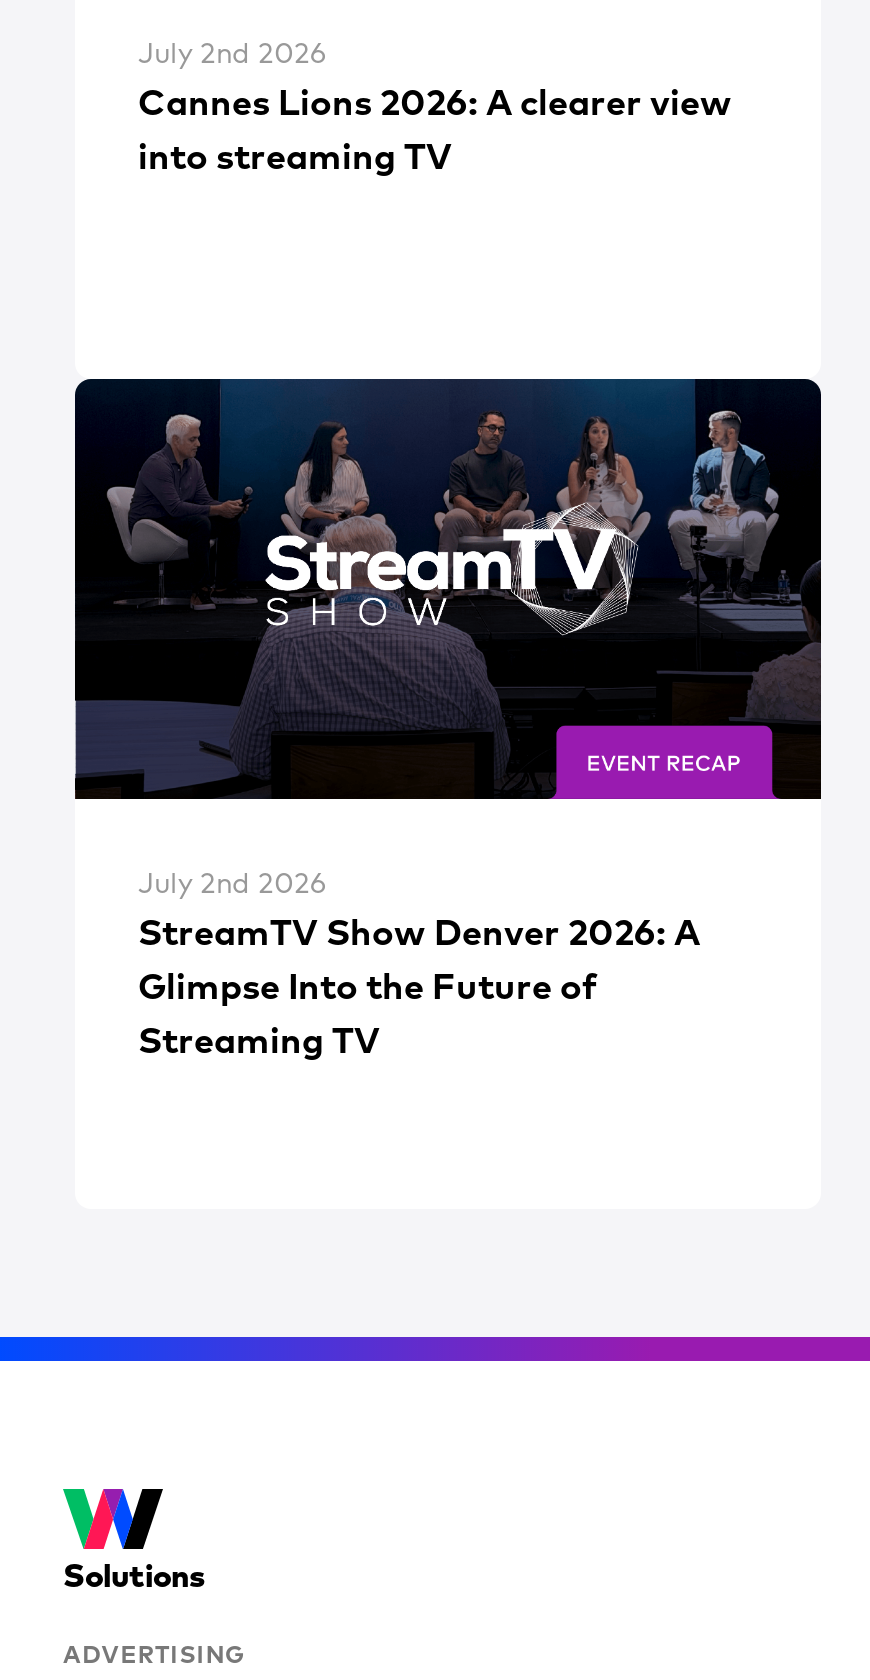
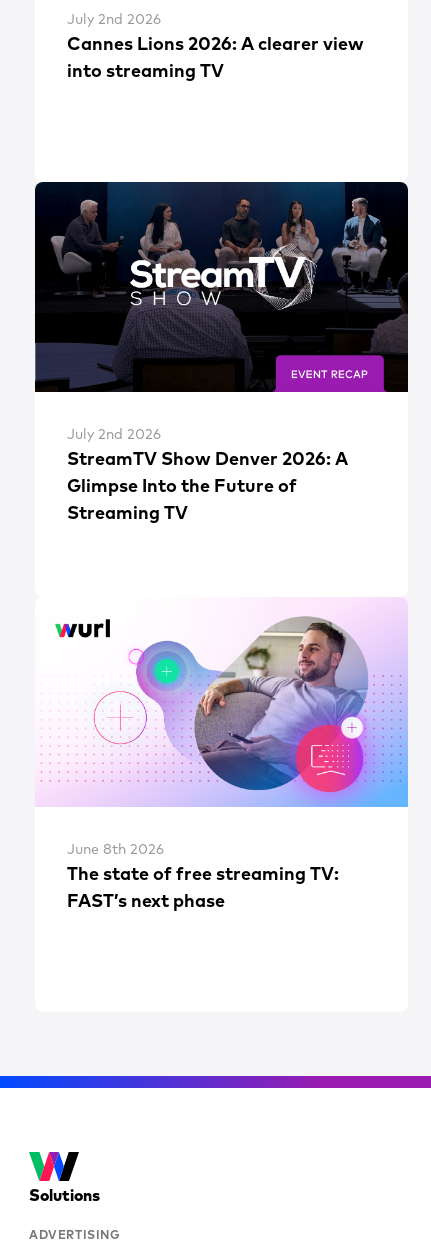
none -> [35,611,408,912] [image] | June 8th 2026 | The state of free streaming TV: | FAST’s next phase

